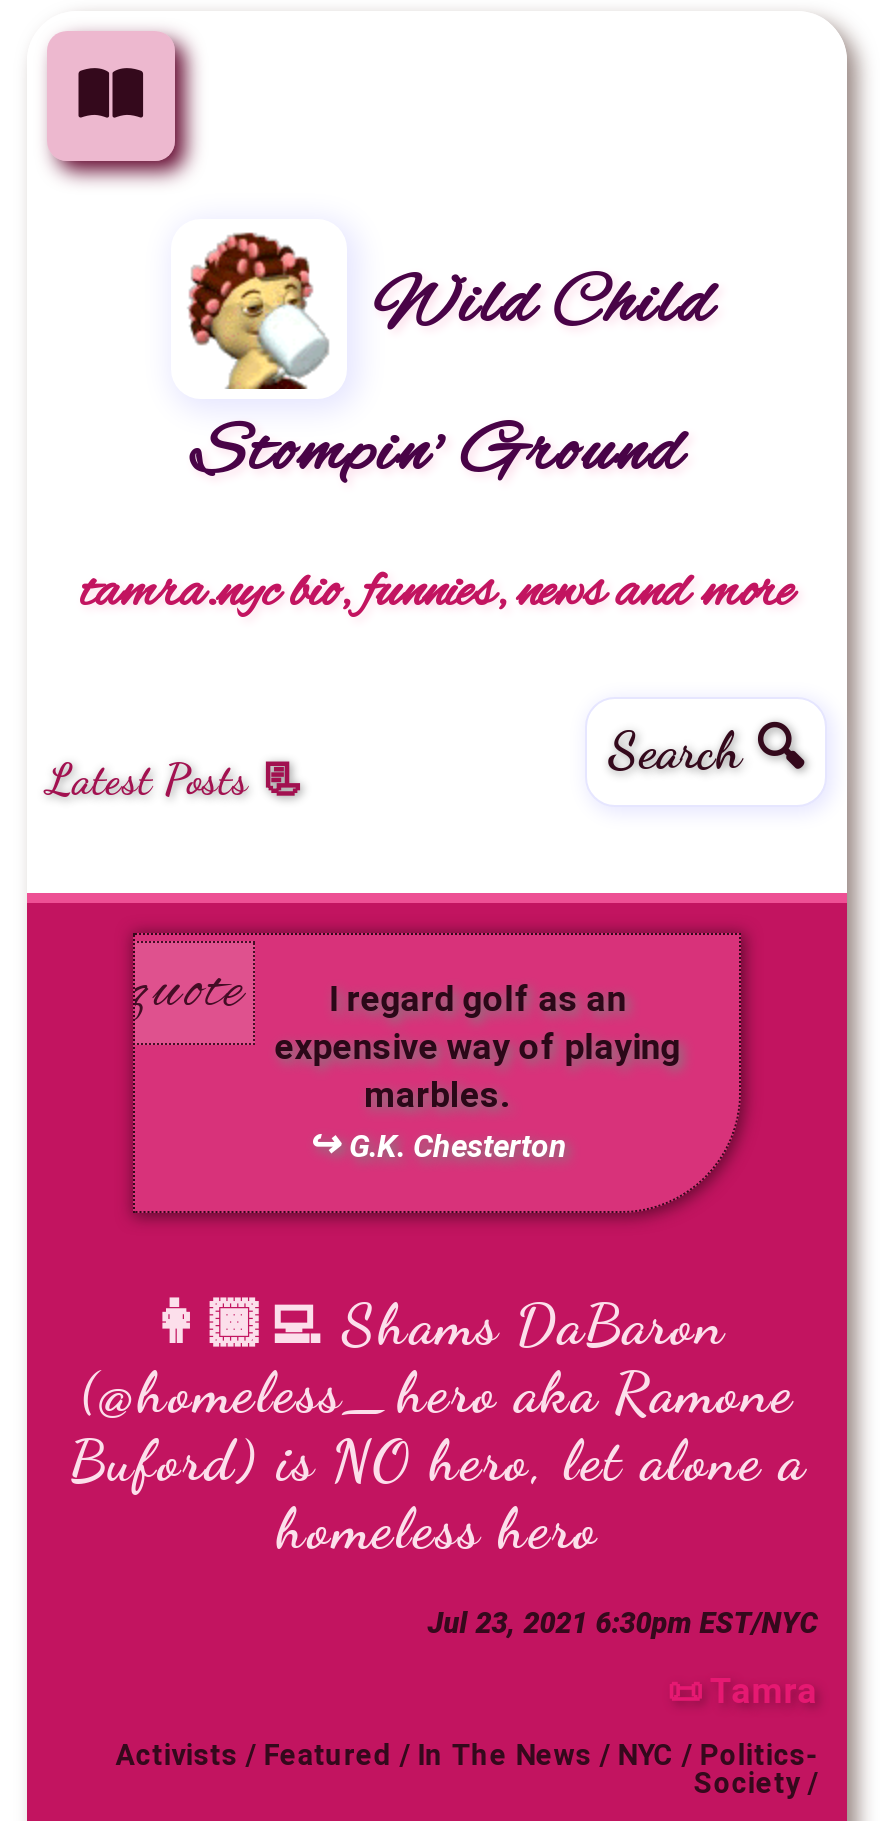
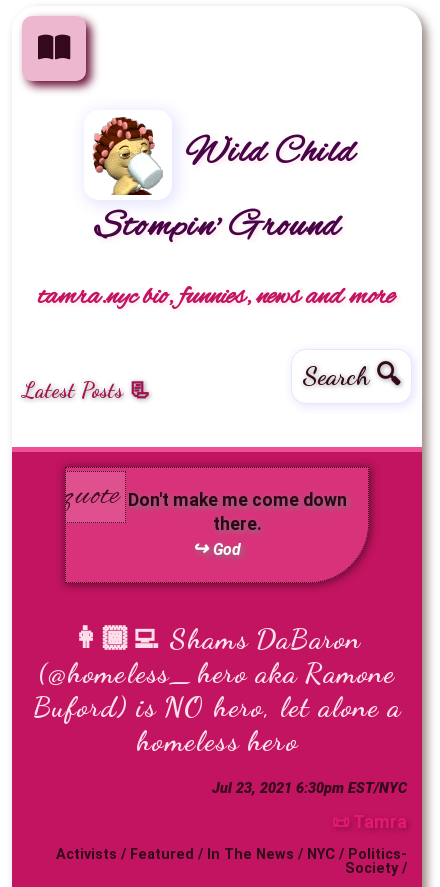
[274,979,680,1165] I regard golf as an | expensive way of playing | marbles. | G.K. Chesterton -> [128,490,347,559] Don't make me come down | there. | God

